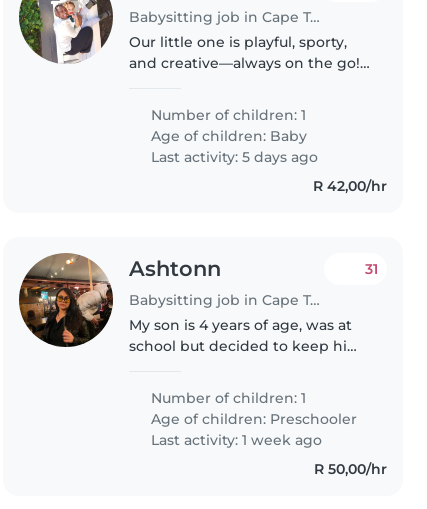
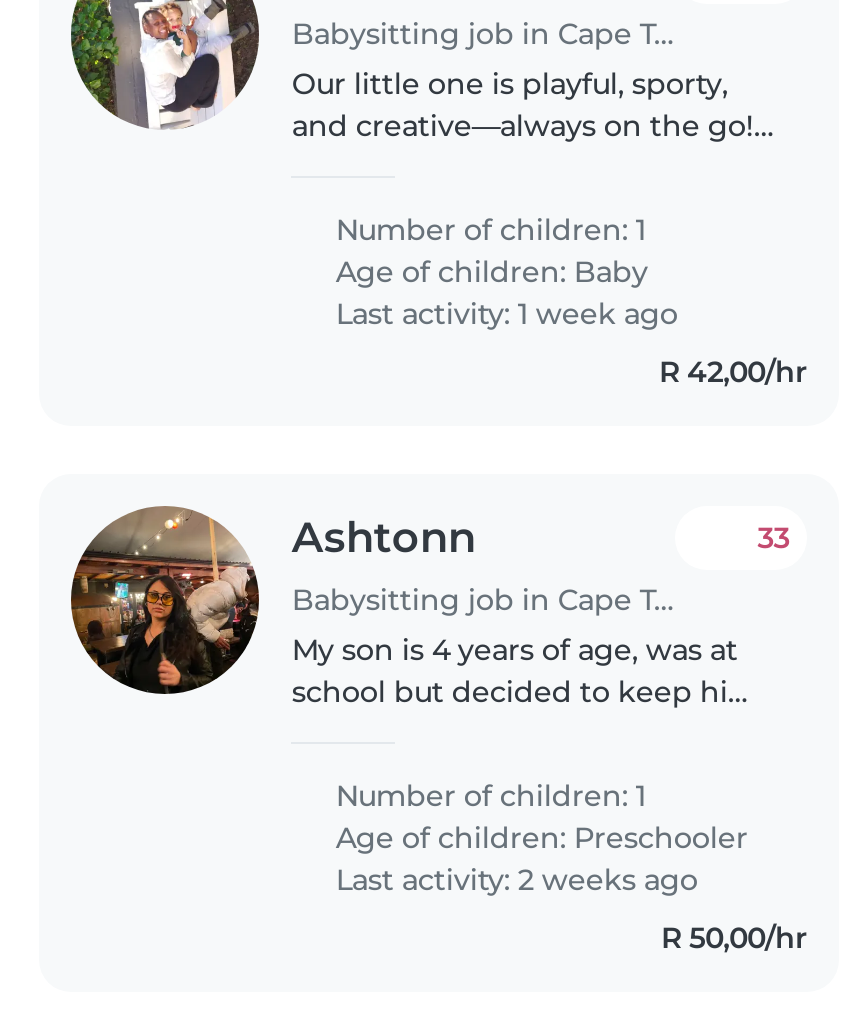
[147,148,318,166] Last activity: 5 days ago -> none
[365,260,378,278] 31 -> [757,520,789,556] 33
moved [147,431,322,449] -> [328,296,678,332]: Last activity: 1 week ago
none -> [328,861,698,897] Last activity: 2 weeks ago

